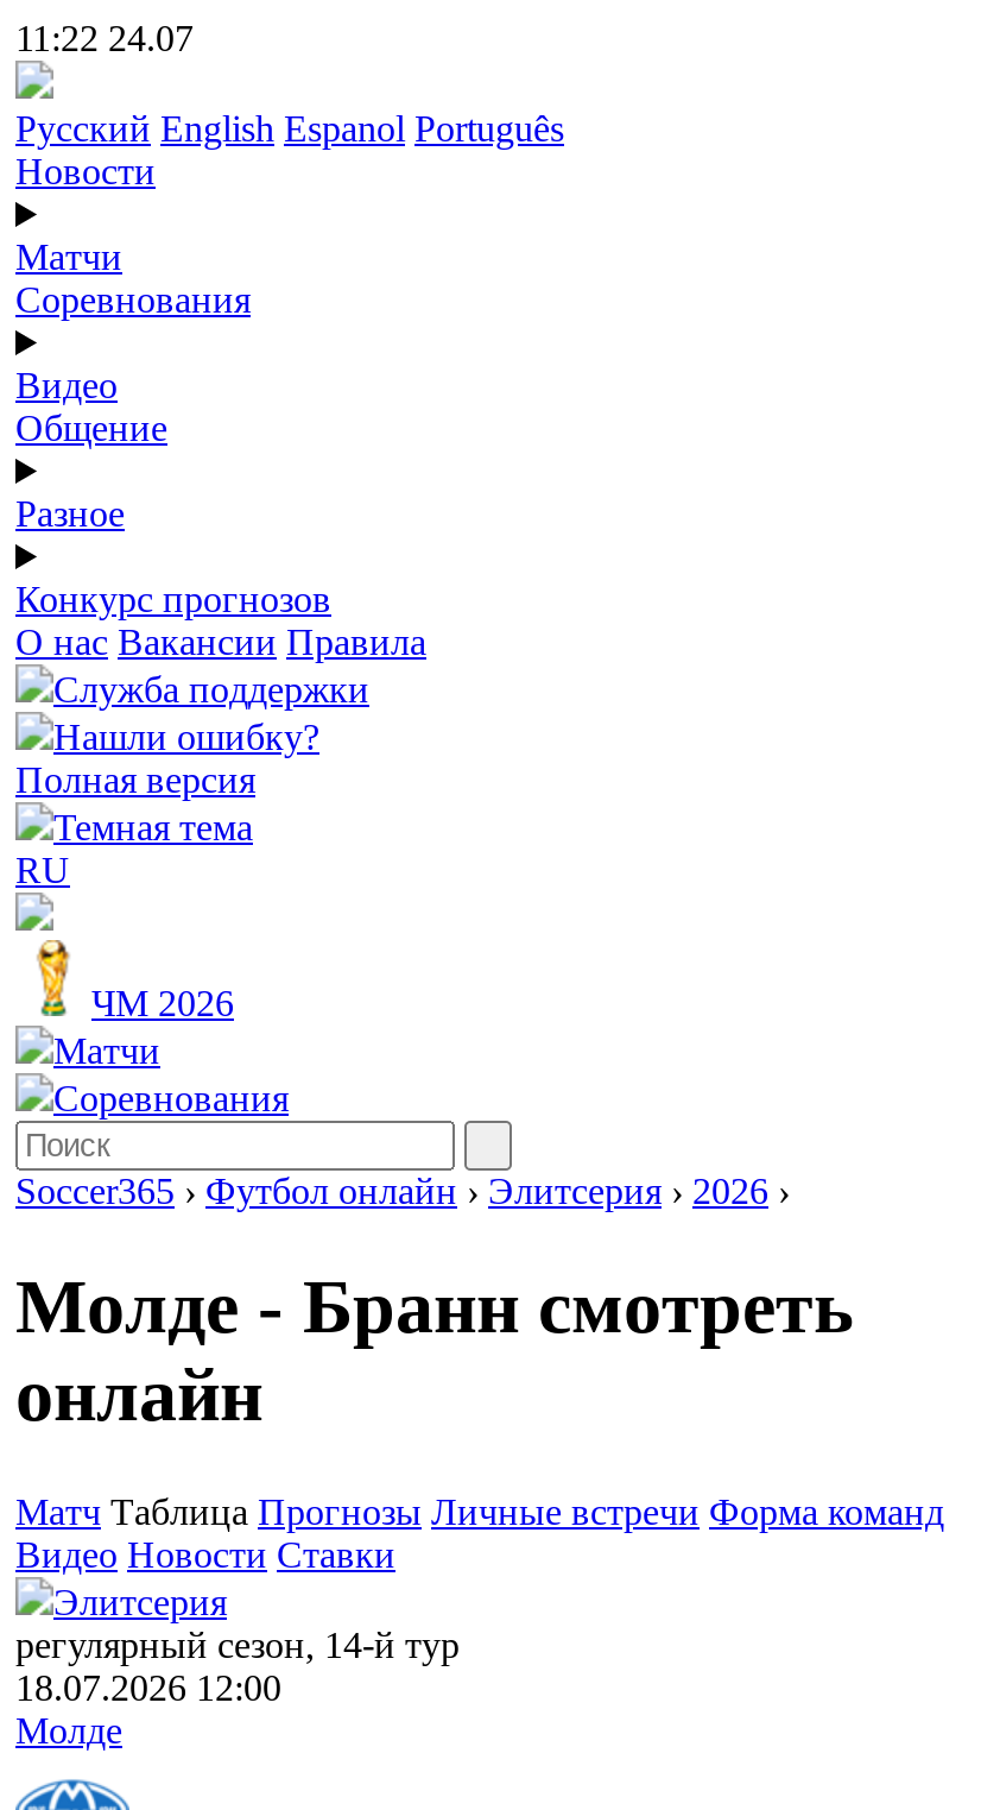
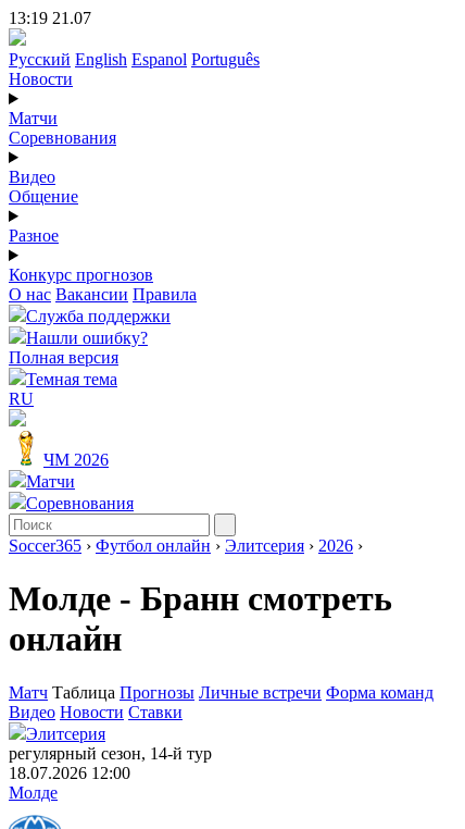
[15,18,194,58] 11:22 24.07 -> [9,9,91,27] 13:19 21.07

